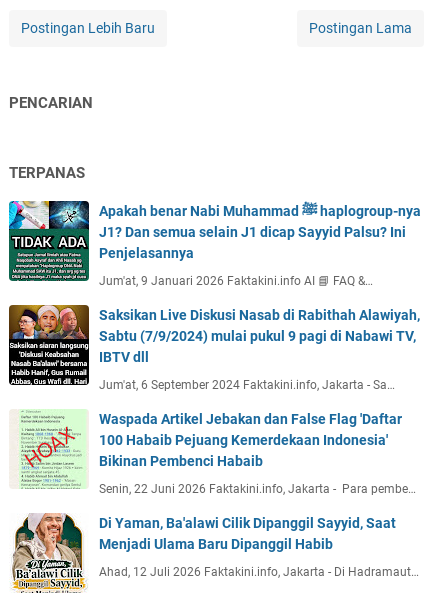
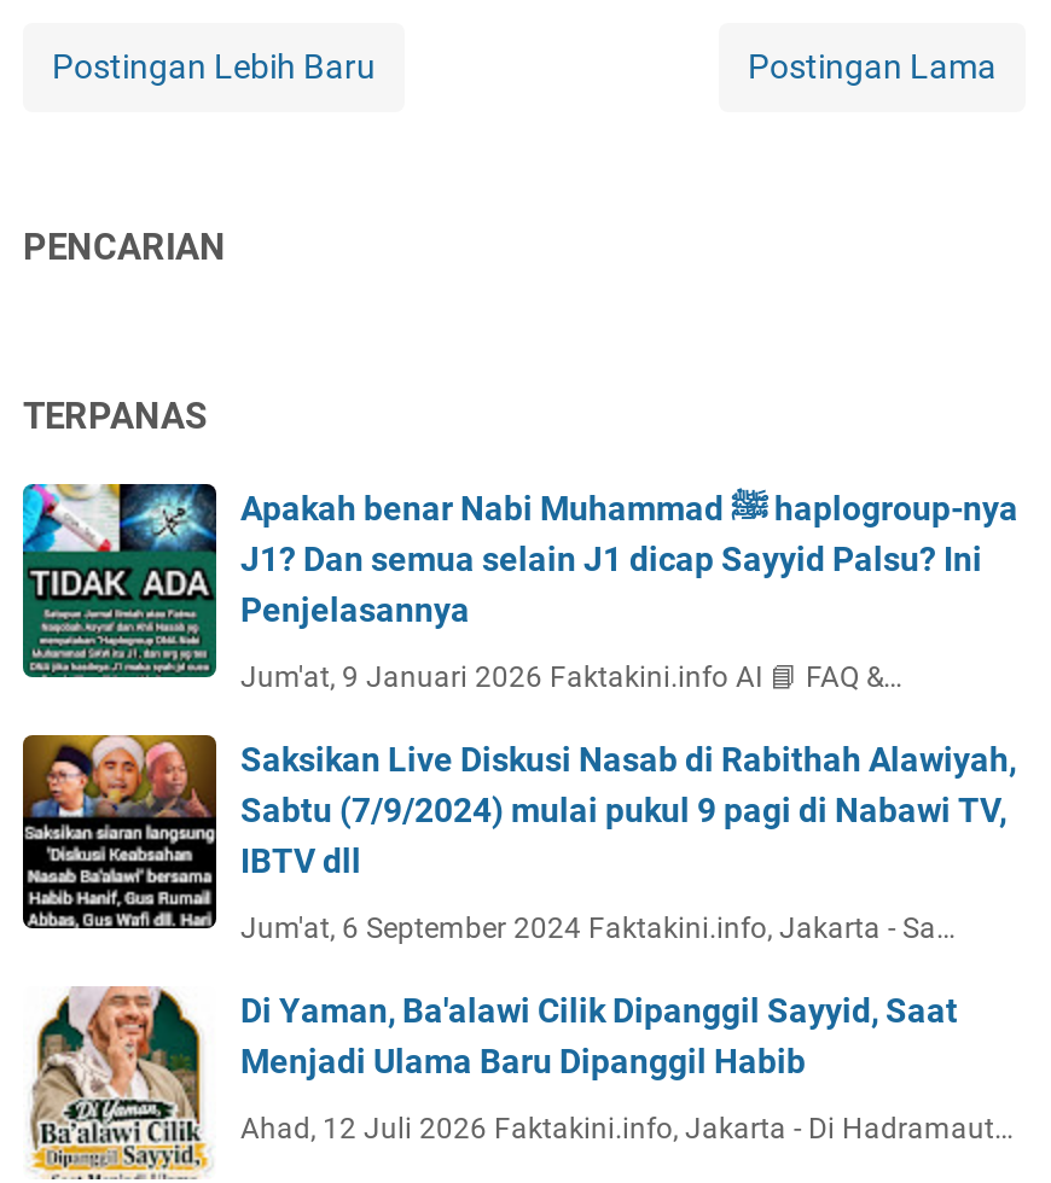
[13,409,416,496] [image] | Waspada Artikel Jebakan dan False Flag 'Daftar | 100 Habaib Pejuang Kemerdekaan Indonesia' | Bikinan Pembenci Habaib | Senin, 22 Juni 2026 Faktakini.info, Jakarta - Para pembe… -> none

